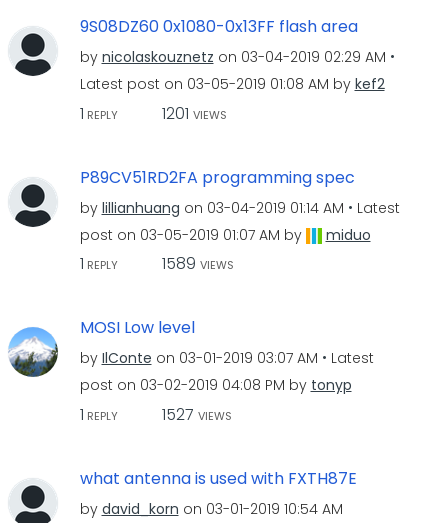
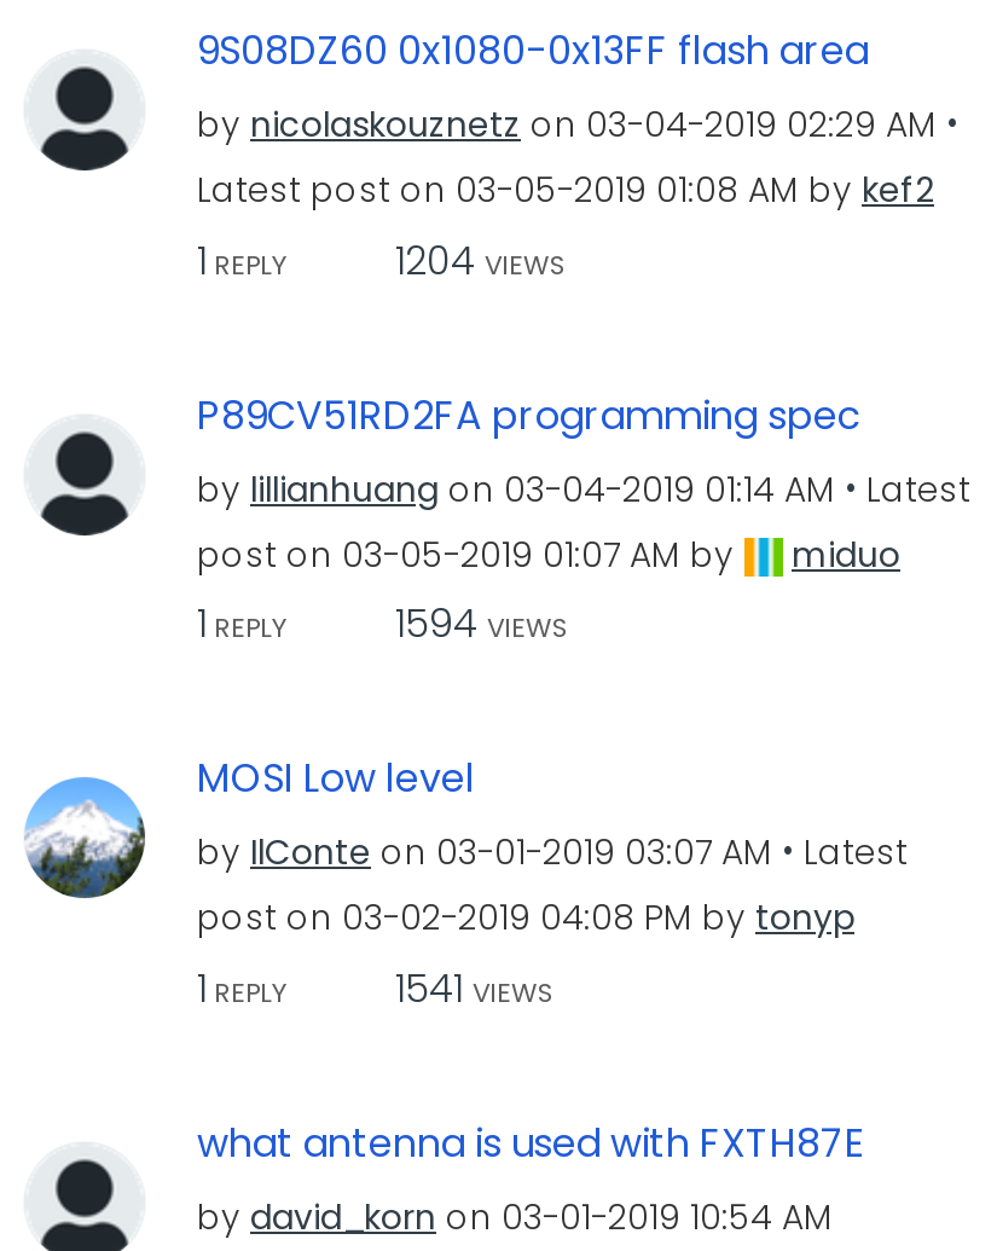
[79,101,226,124] 1 REPLY 1201 VIEWS -> [197,232,567,288] 1 REPLY 1204 VIEWS
[79,252,233,275] 1 REPLY 1589 VIEWS -> [197,596,569,651] 1 REPLY 1594 VIEWS
[79,402,231,425] 1 REPLY 1527 VIEWS -> [197,960,555,1015] 1 REPLY 1541 VIEWS

